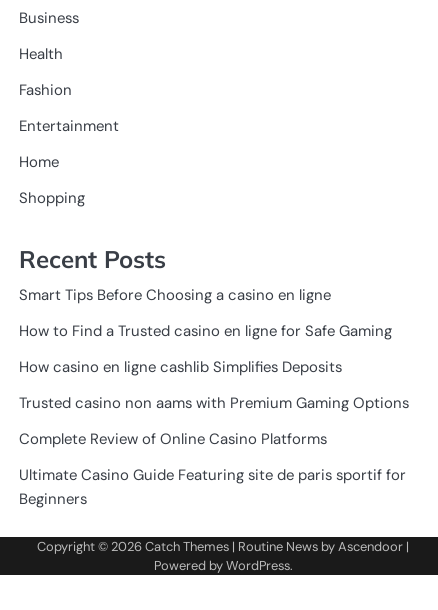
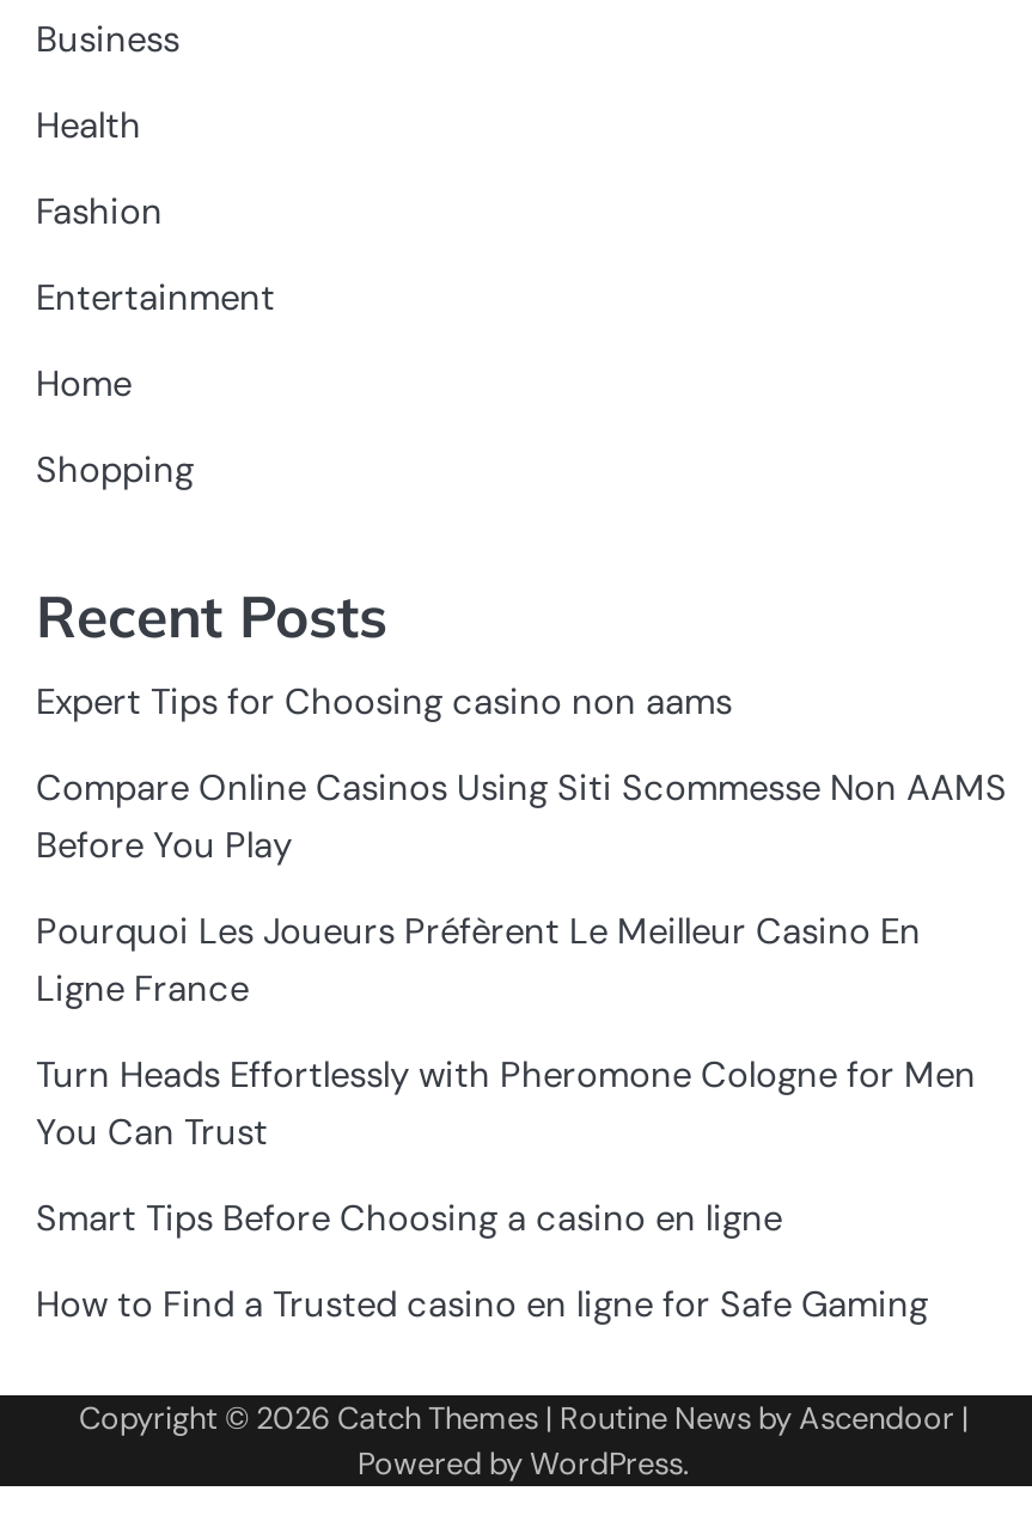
none -> [36,678,1007,1156] Expert Tips for Choosing casino non aams | Compare Online Casinos Using Siti Scommesse Non AAMS | Before You Play | Pourquoi Les Joueurs Préfèrent Le Meilleur Casino En | Ligne France | Turn Heads Effortlessly with Pheromone Cologne for Men | You Can Trust
moved [19,285,392,341] -> [36,1195,928,1329]: Smart Tips Before Choosing a casino en ligne | How to Find a Trusted casino en ligne for Safe Gaming
[19,357,409,509] How casino en ligne cashlib Simplifies Deposits | Trusted casino non aams with Premium Gaming Options | Complete Review of Online Casino Platforms | Ultimate Casino Guide Featuring site de paris sportif for | Beginners -> none

